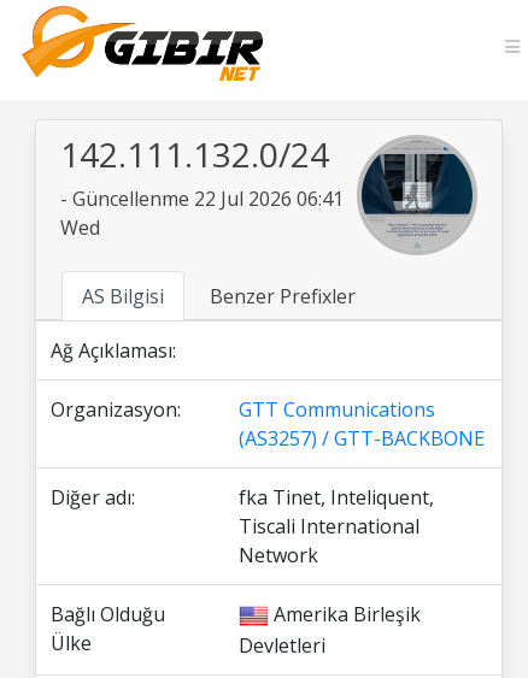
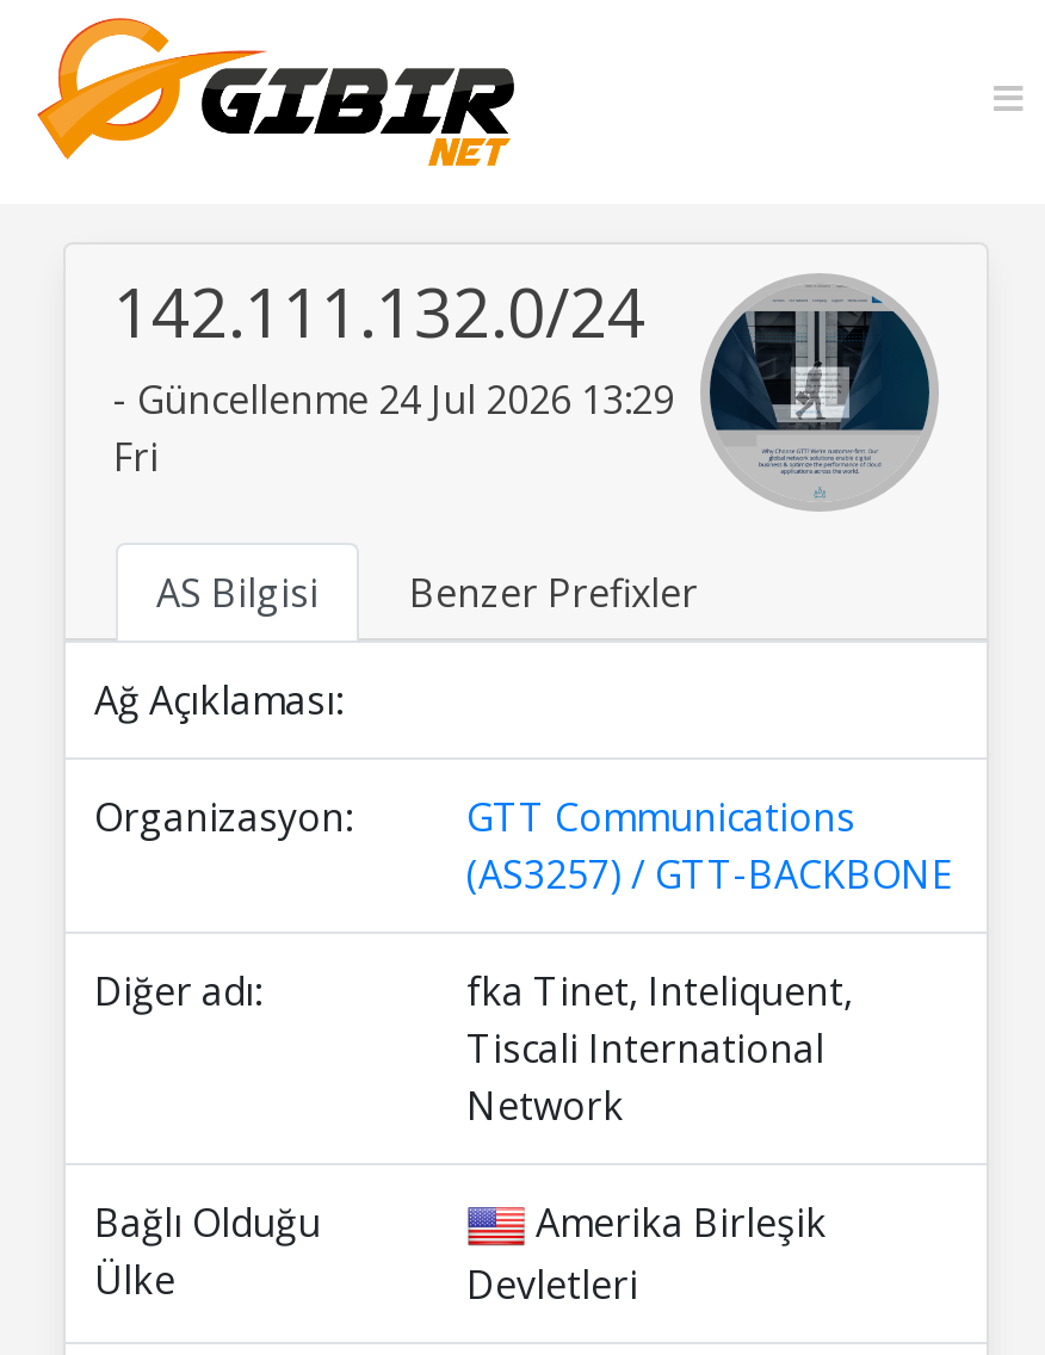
[60,185,344,241] - Güncellenme 22 Jul 2026 06:41 | Wed -> [113,373,674,483] - Güncellenme 24 Jul 2026 13:29 | Fri

